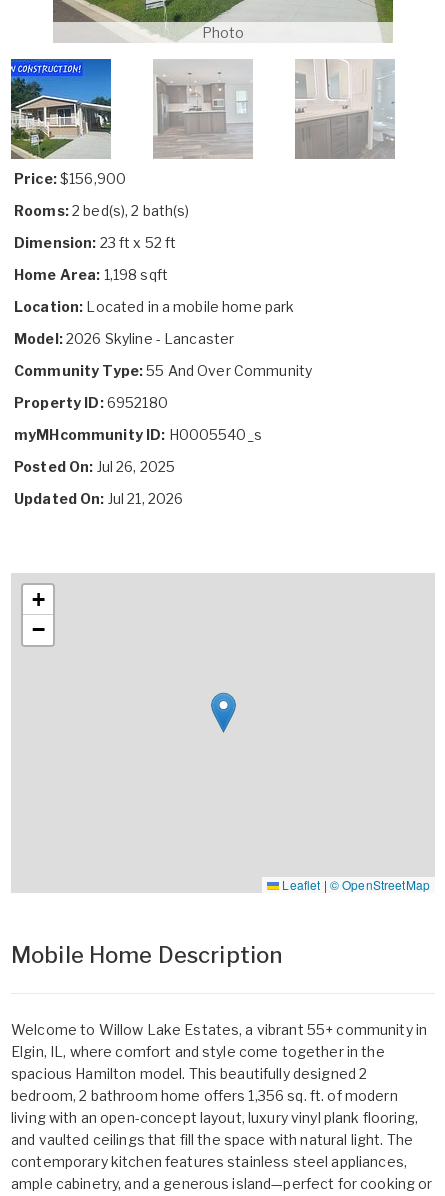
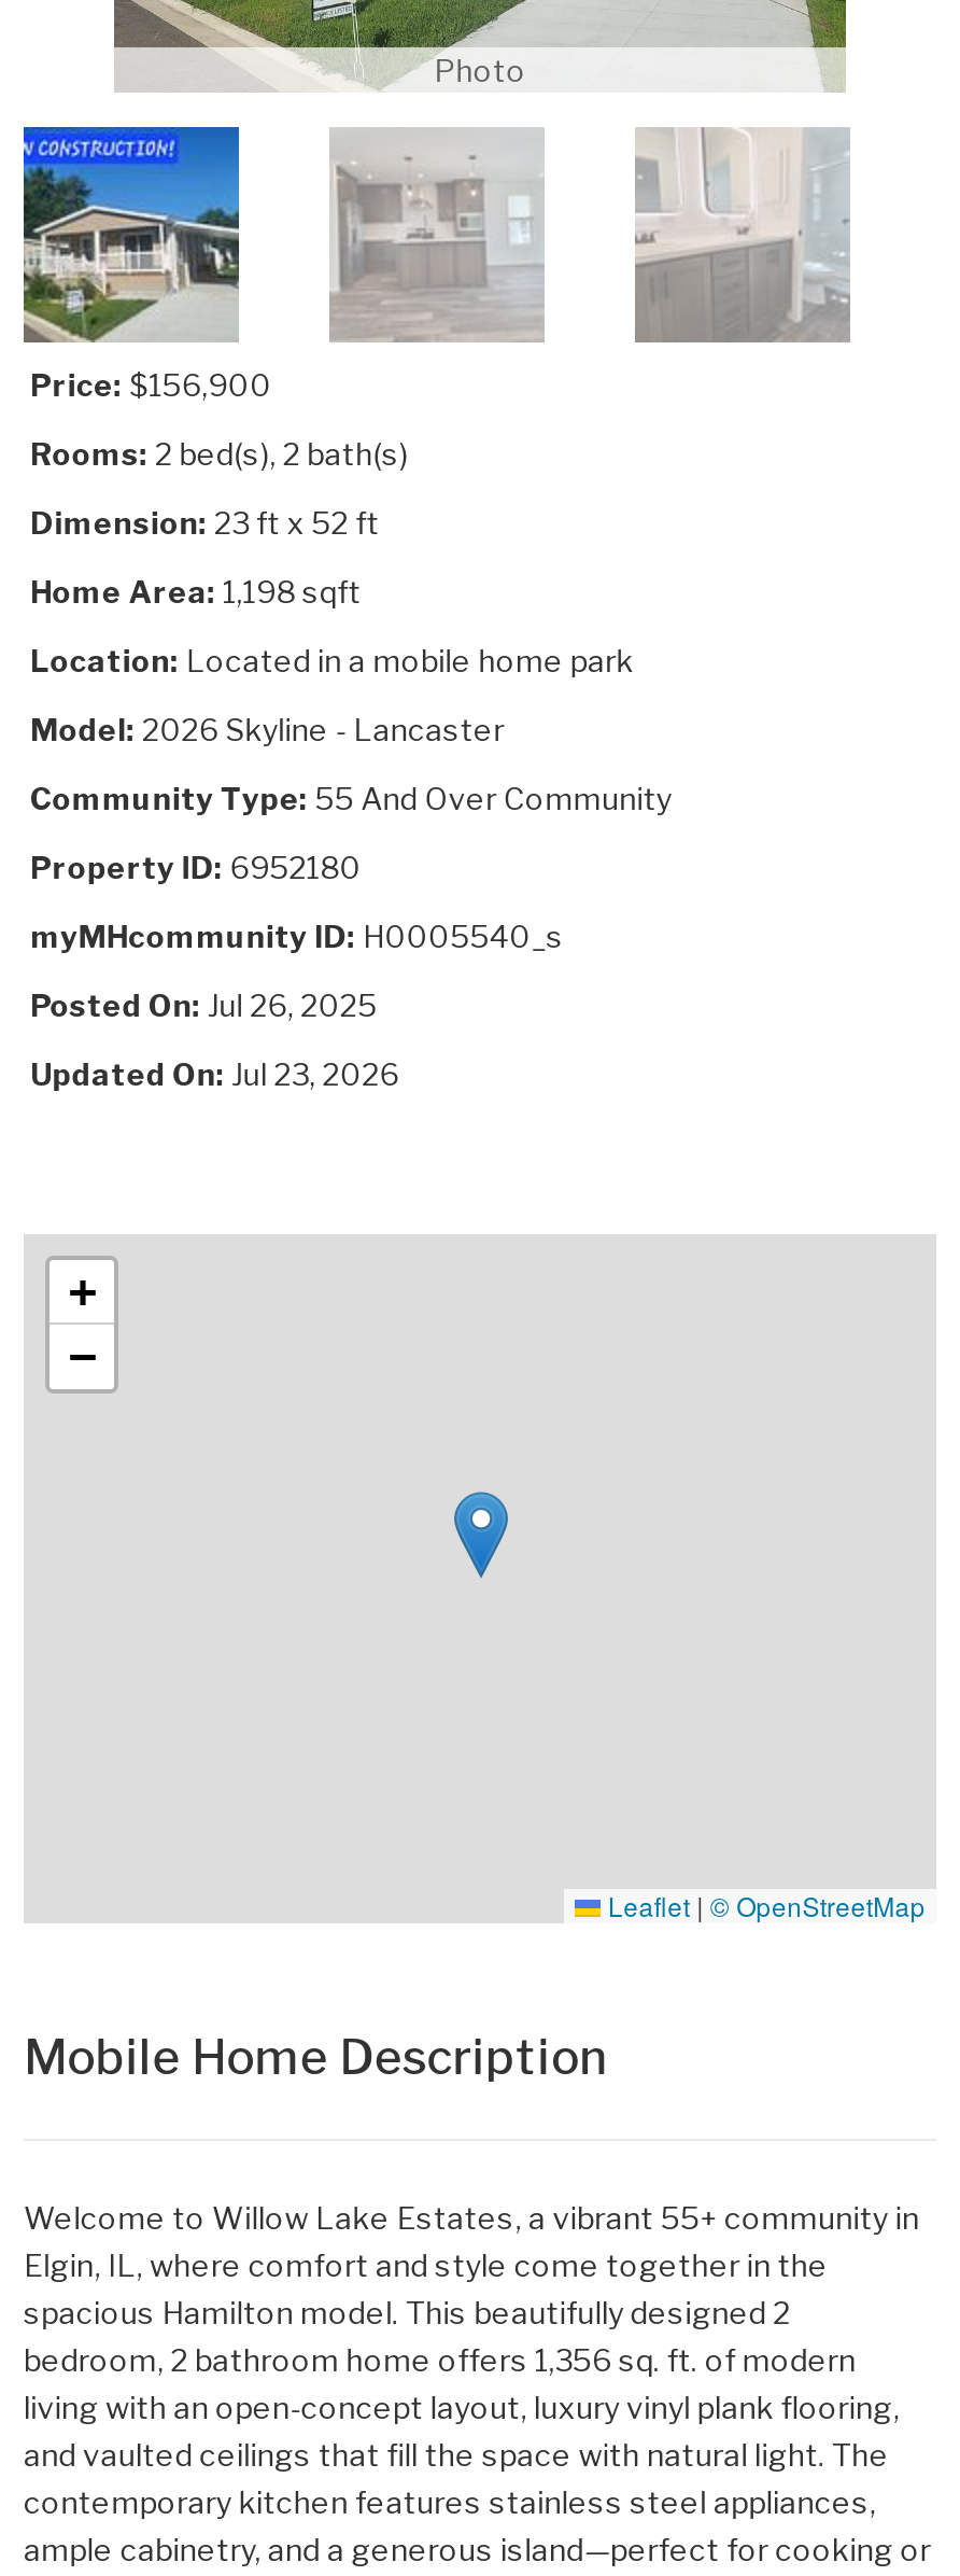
[14,490,183,507] Updated On: Jul 21, 2026 -> [30,1056,399,1093] Updated On: Jul 23, 2026

